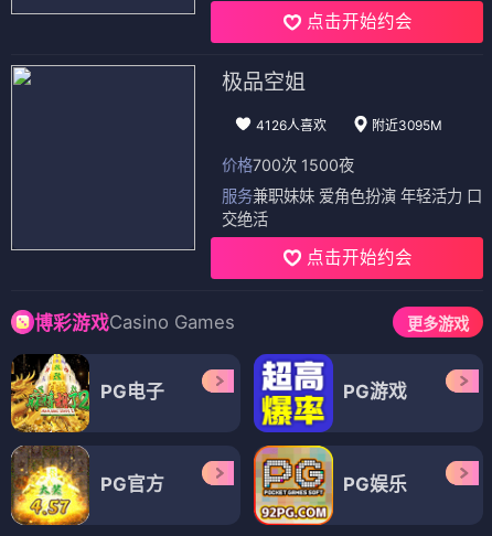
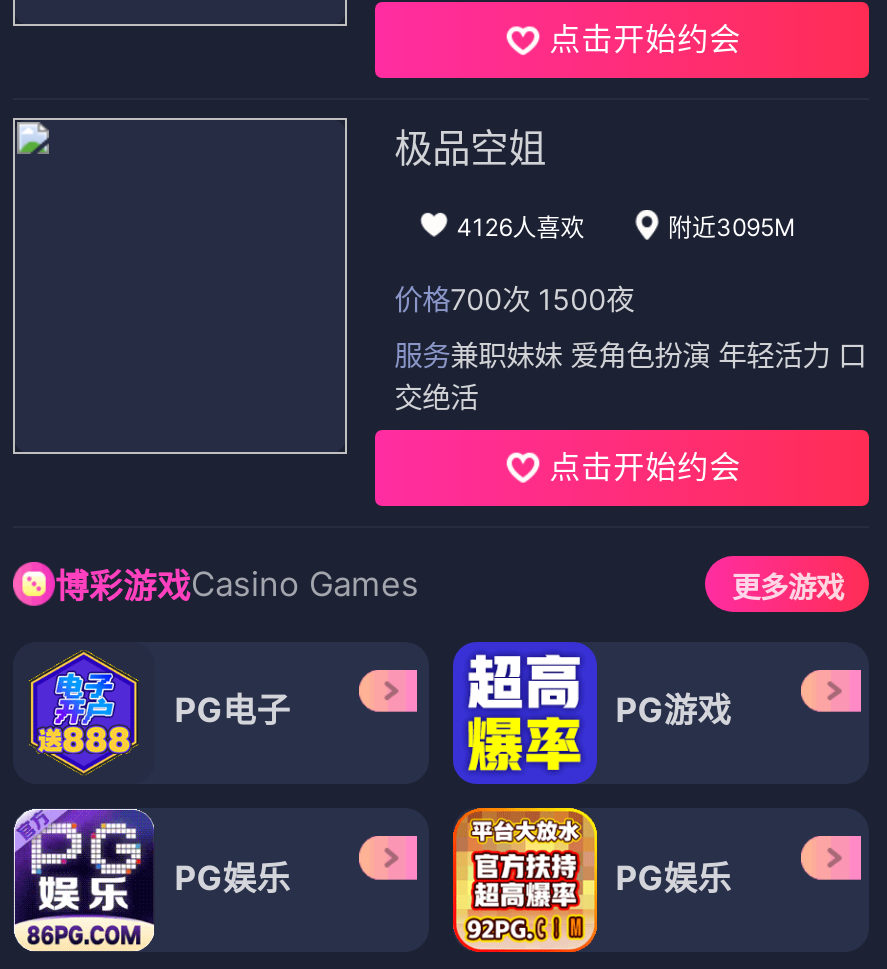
[10,353,90,433] [image] -> [13,642,155,784] [image]
[11,446,164,526] [image] | PG官方 -> [11,806,291,954] [image] | PG娱乐
[255,447,332,521] [image] -> [455,810,595,942] [image]

